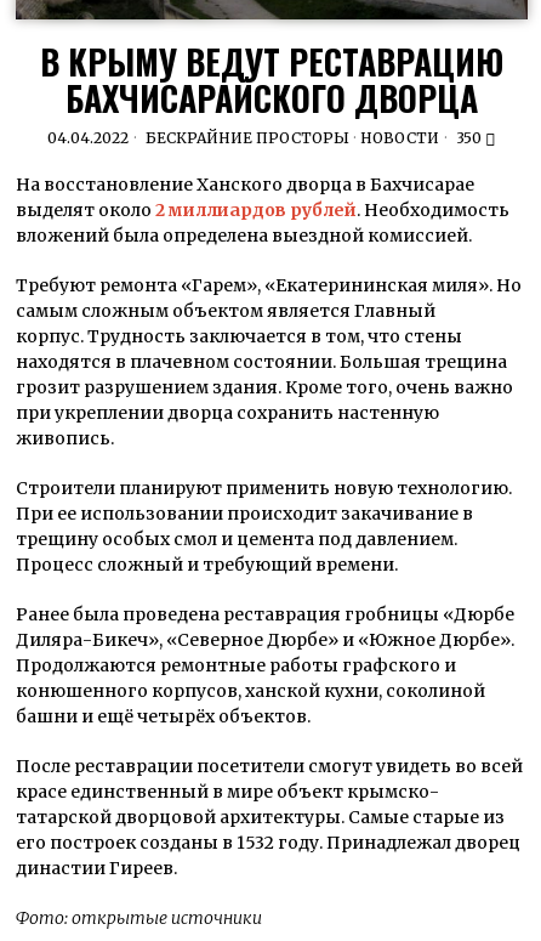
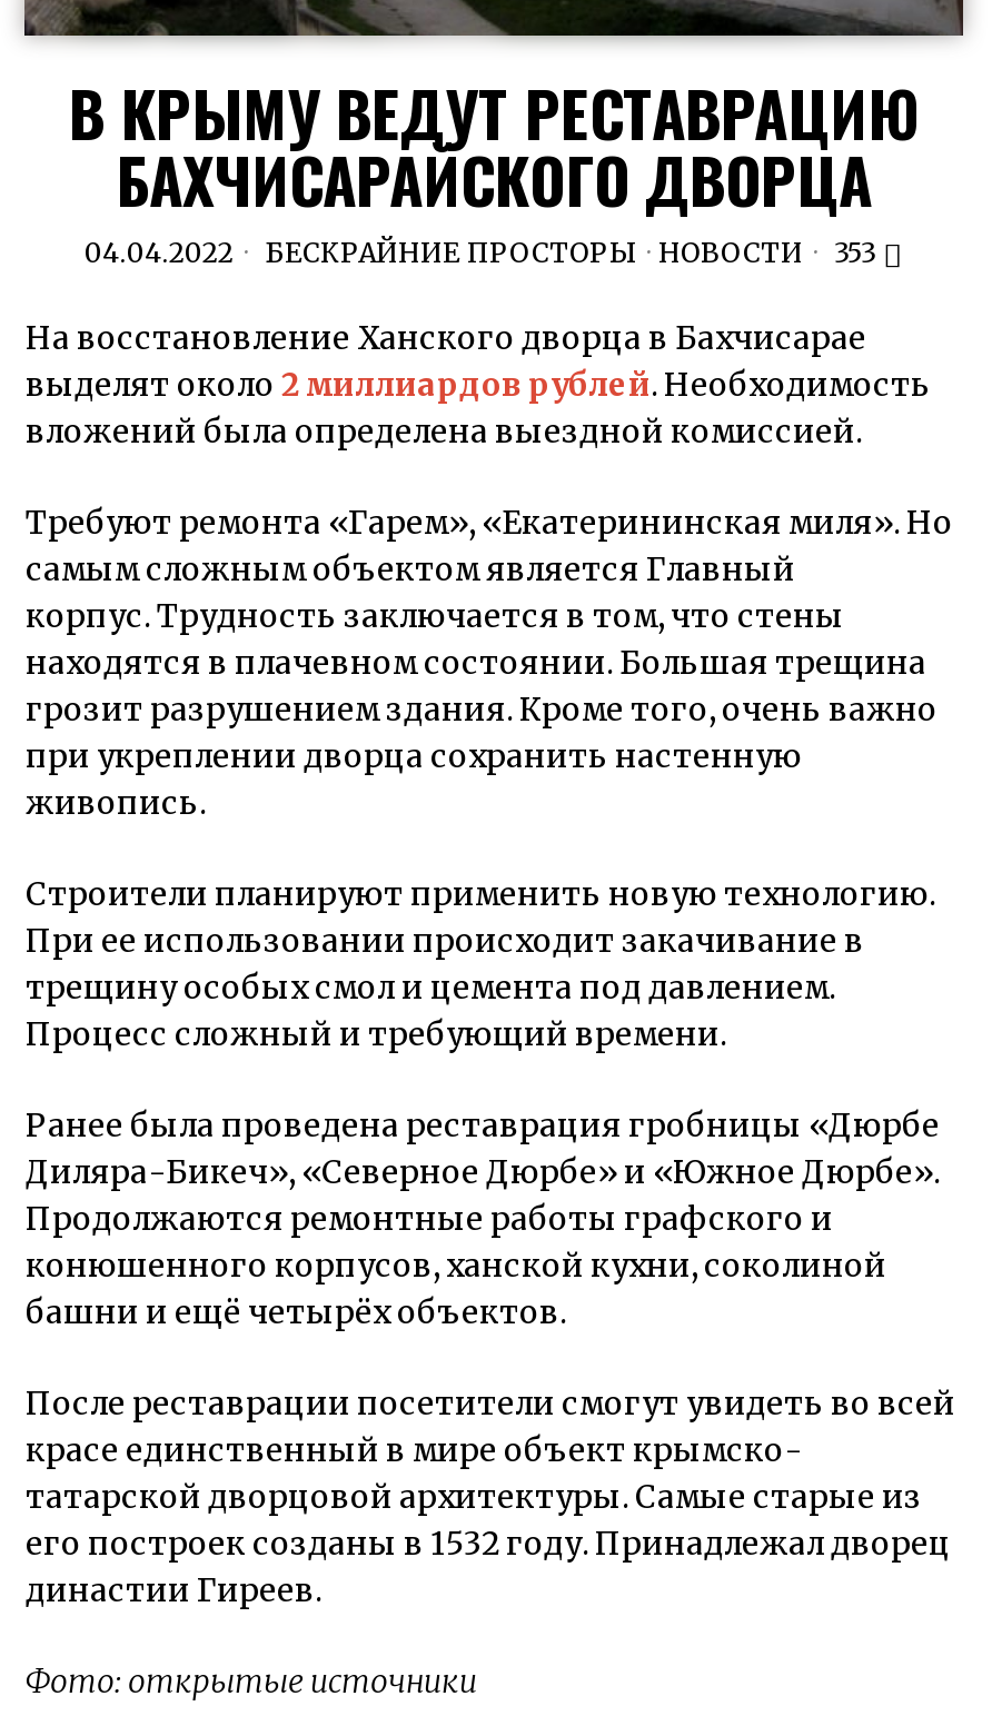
[47,128,485,147] 04.04.2022 БЕСКРАЙНИЕ ПРОСТОРЫ НОВОСТИ 350 -> [85,235,883,269] 04.04.2022 БЕСКРАЙНИЕ ПРОСТОРЫ НОВОСТИ 353

